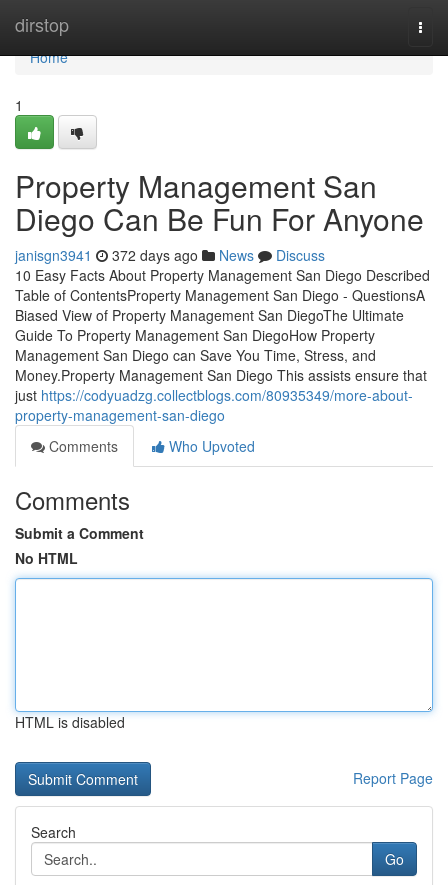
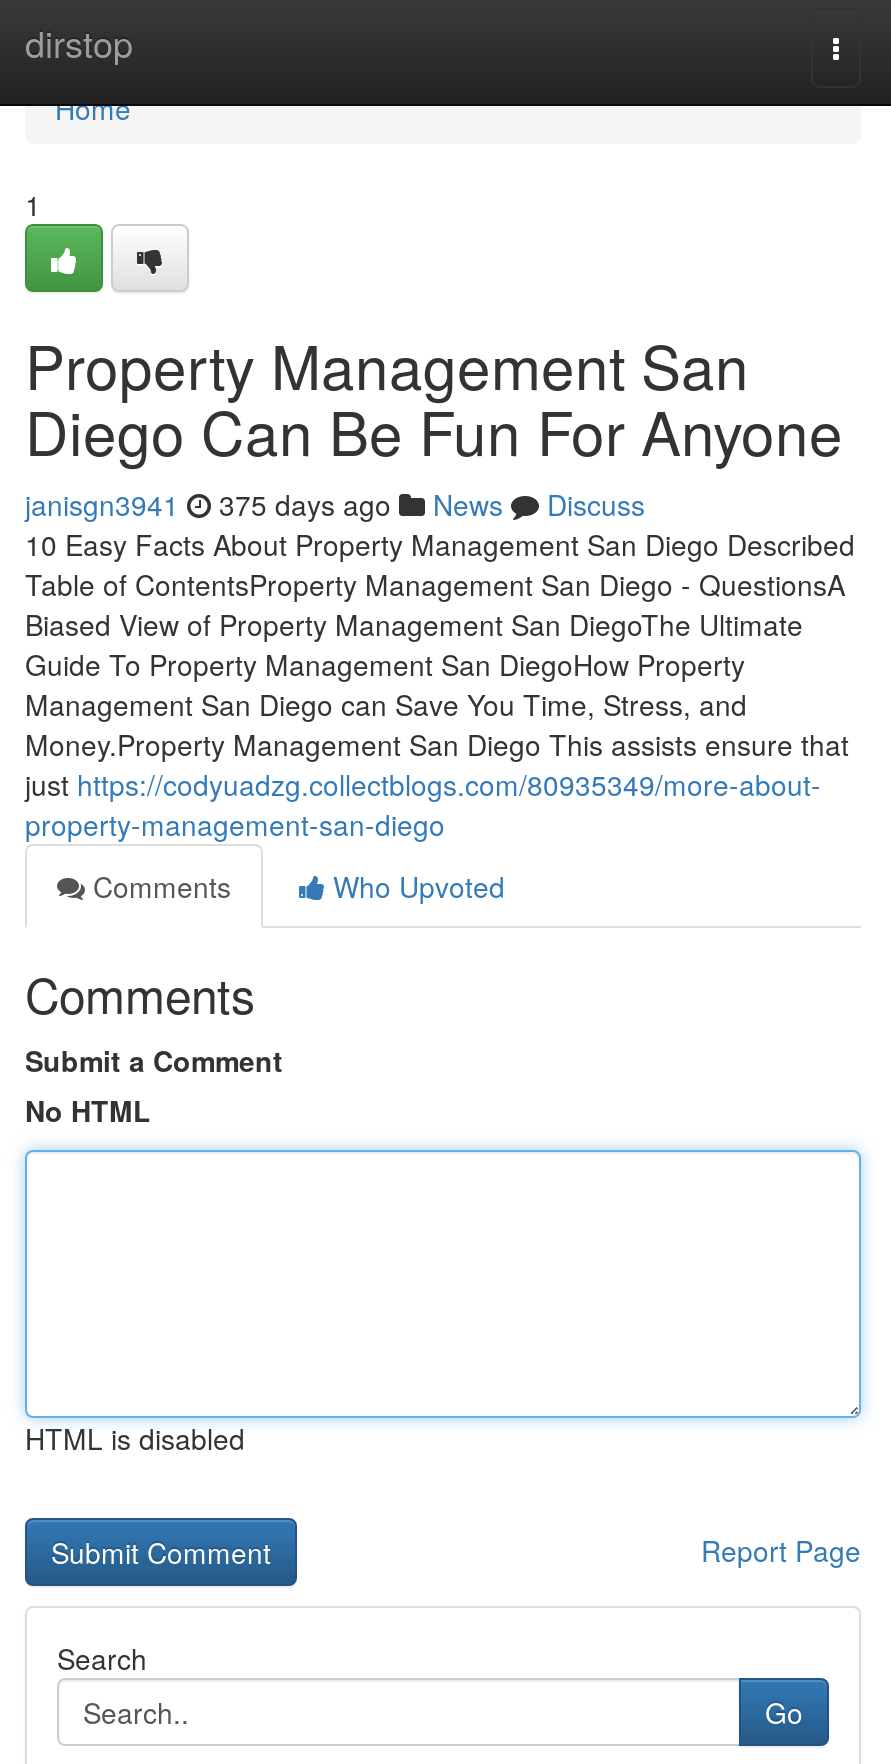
[15,245,325,265] janisgn3941 372 days ago News Discuss -> [25,484,645,524] janisgn3941 375 days ago News Discuss

